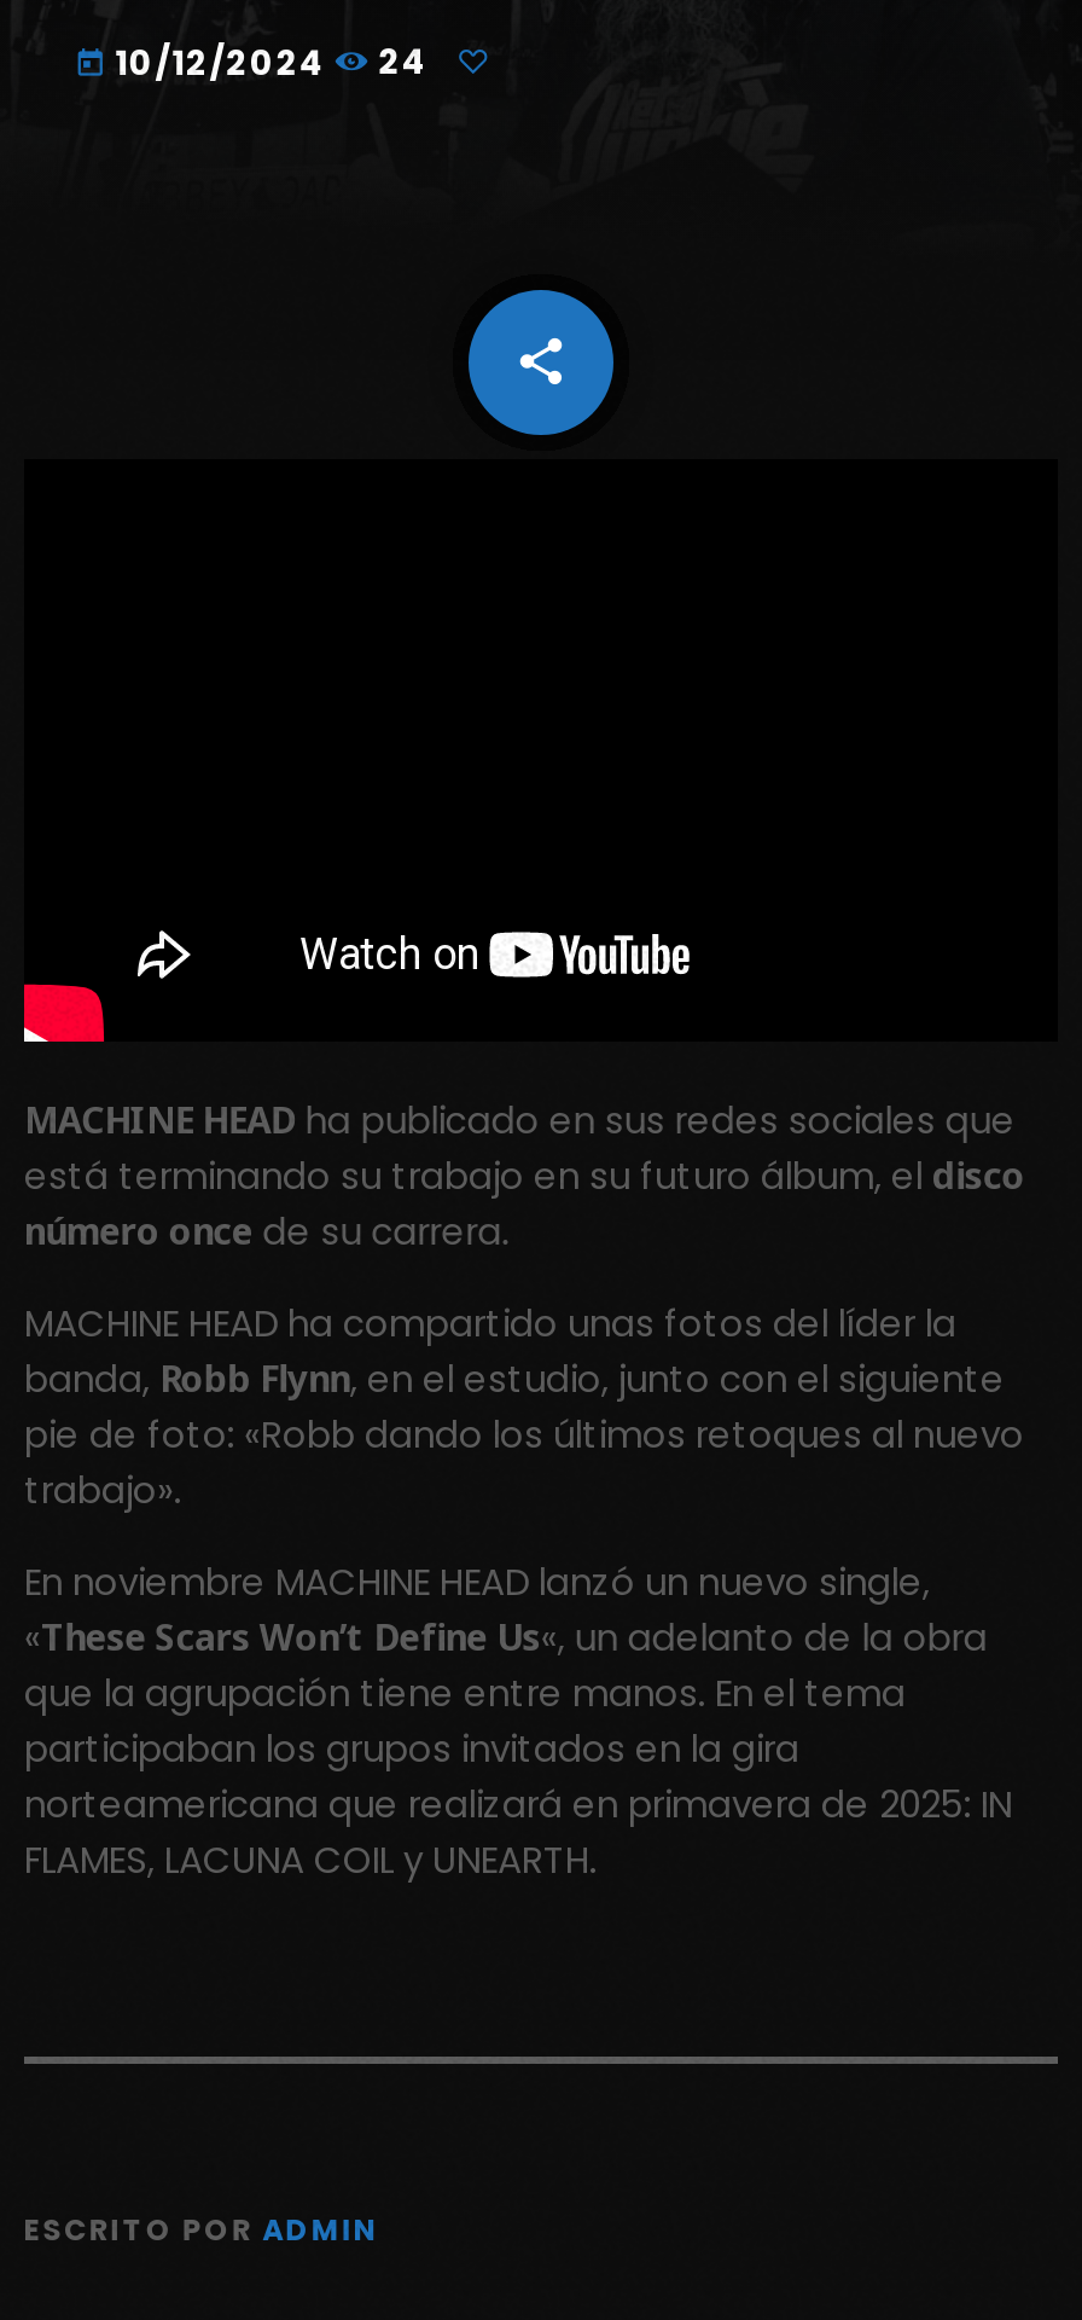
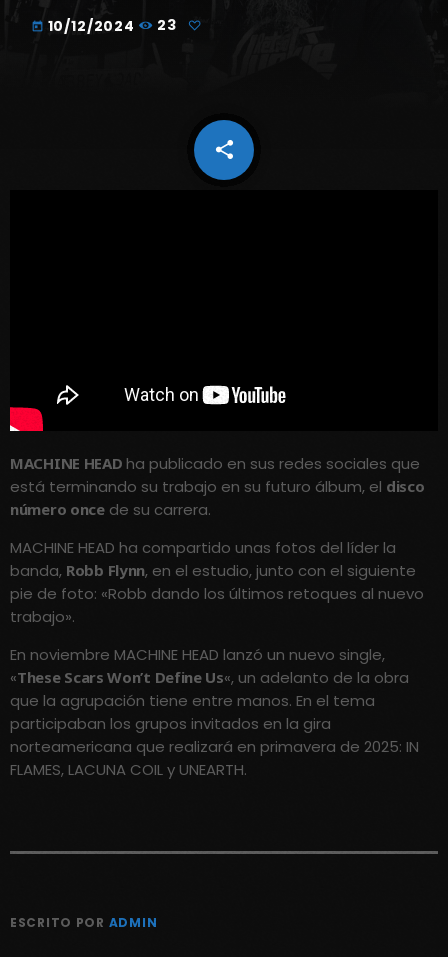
[378,38,438,87] 24 -> [157,16,180,36] 23

